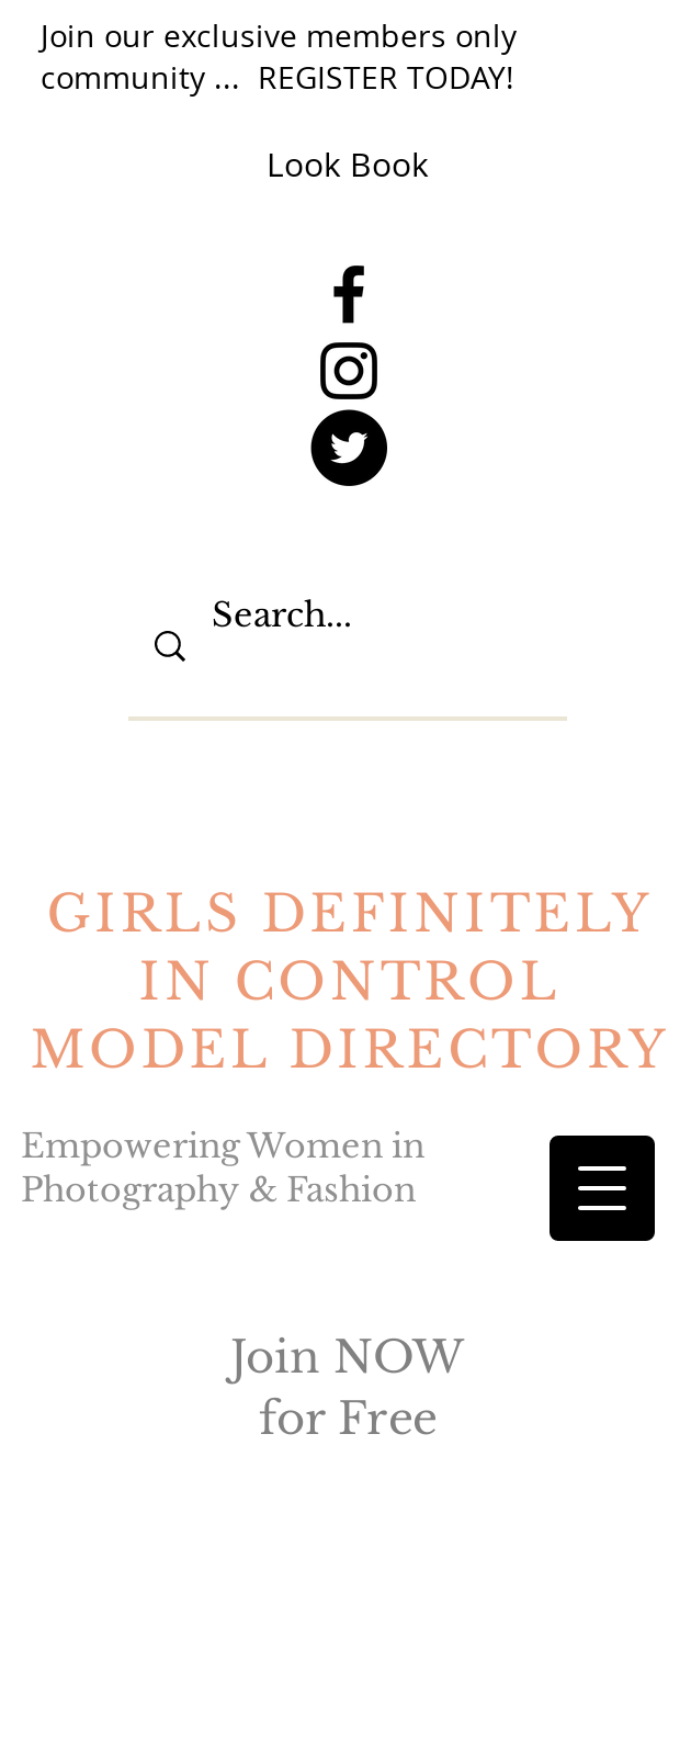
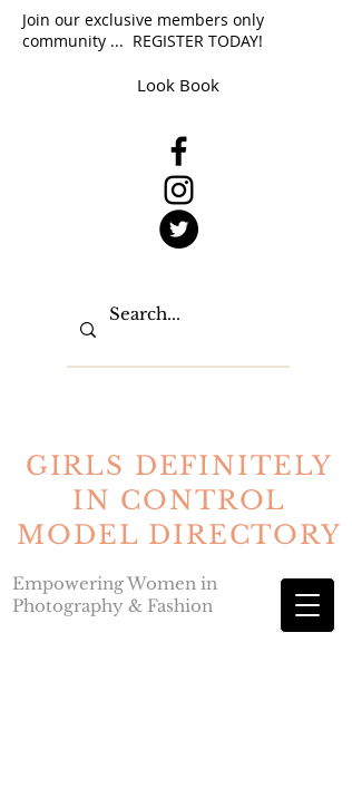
[230,1331,465,1445] Join NOW | for Free -> none

